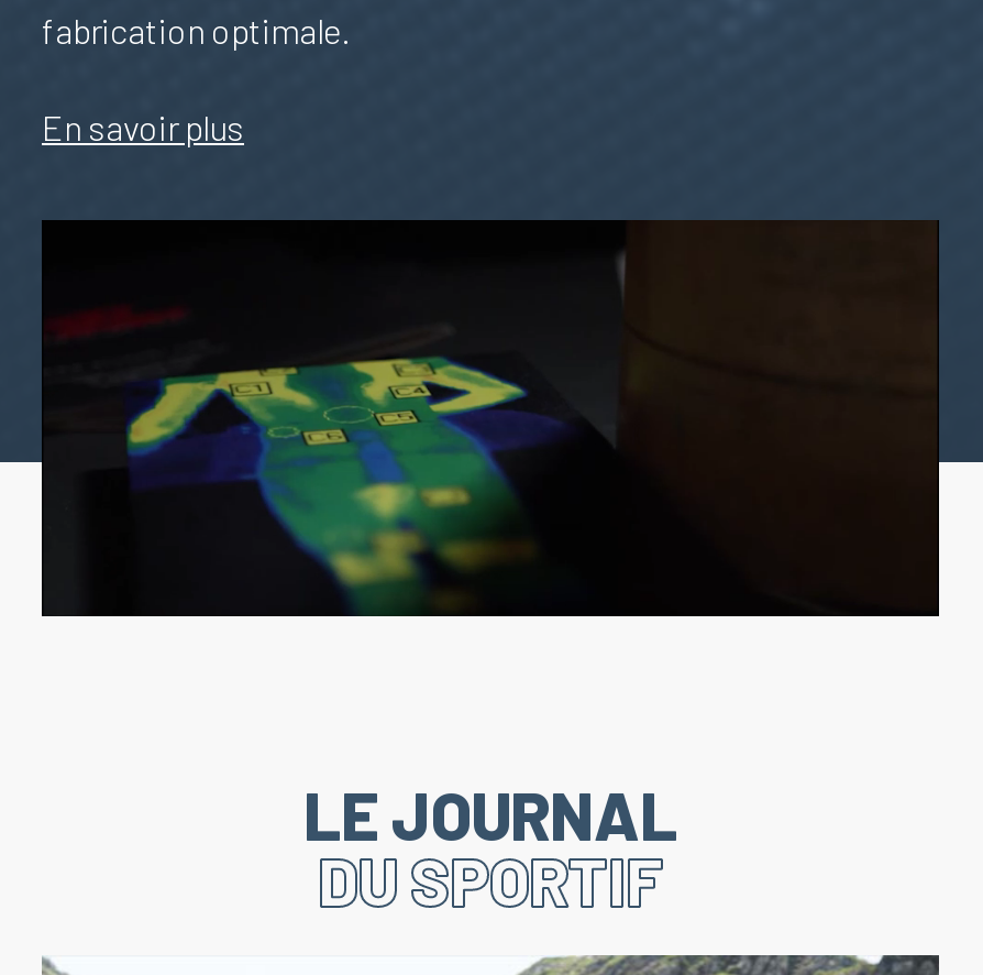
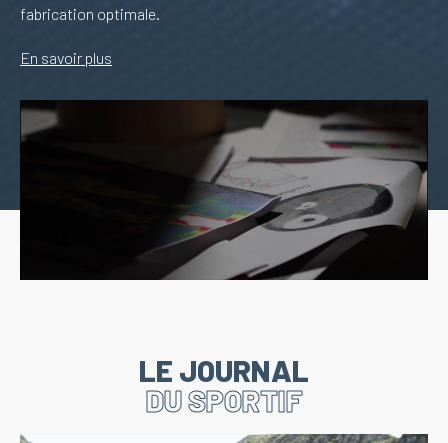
[42,222,939,618] [image] -> [21,101,428,281] [image]

